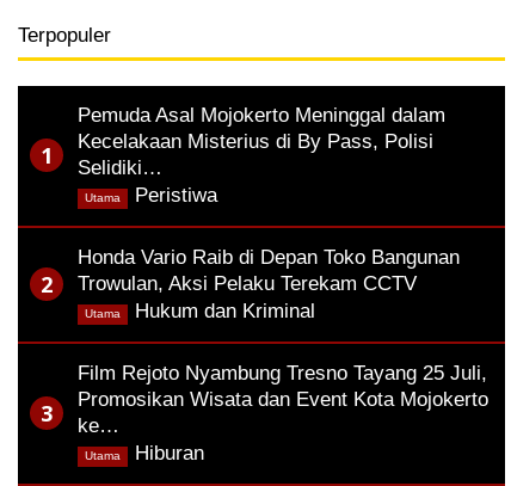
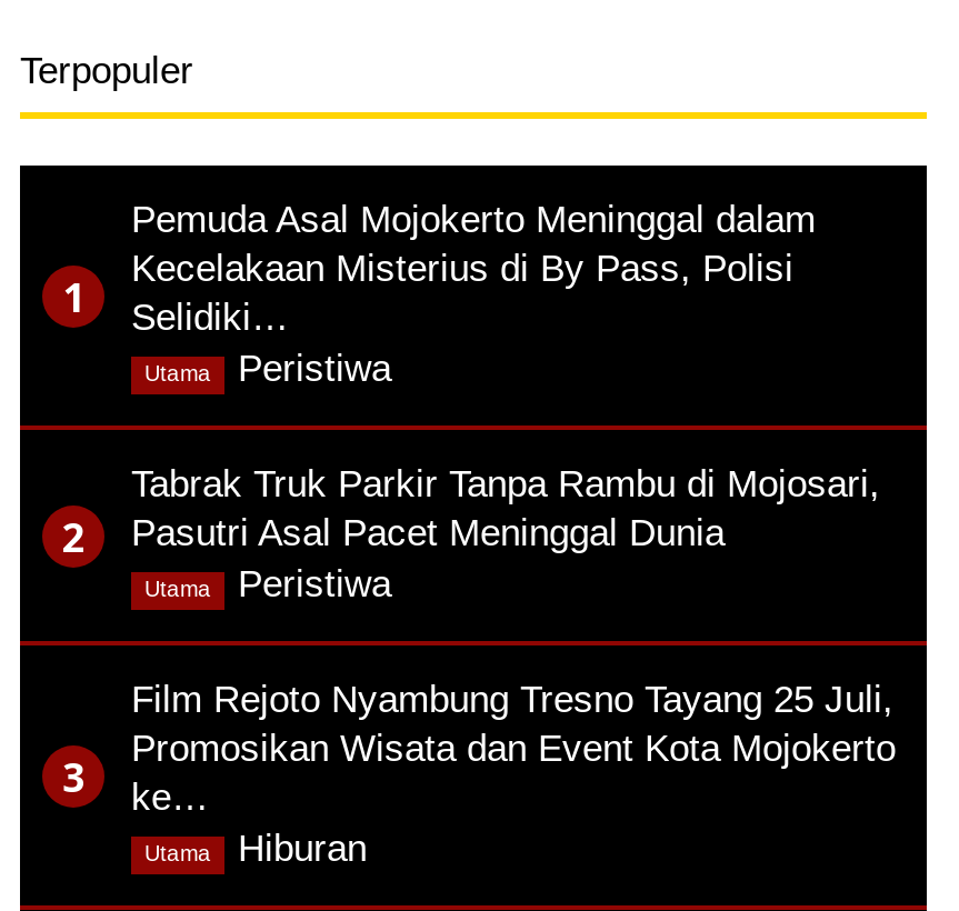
[78,246,460,322] Honda Vario Raib di Depan Toko Bangunan | Trowulan, Aksi Pelaku Terekam CCTV | Hukum dan Kriminal, -> [131,464,880,606] Tabrak Truk Parkir Tanpa Rambu di Mojosari, | Pasutri Asal Pacet Meninggal Dunia | Peristiwa,

